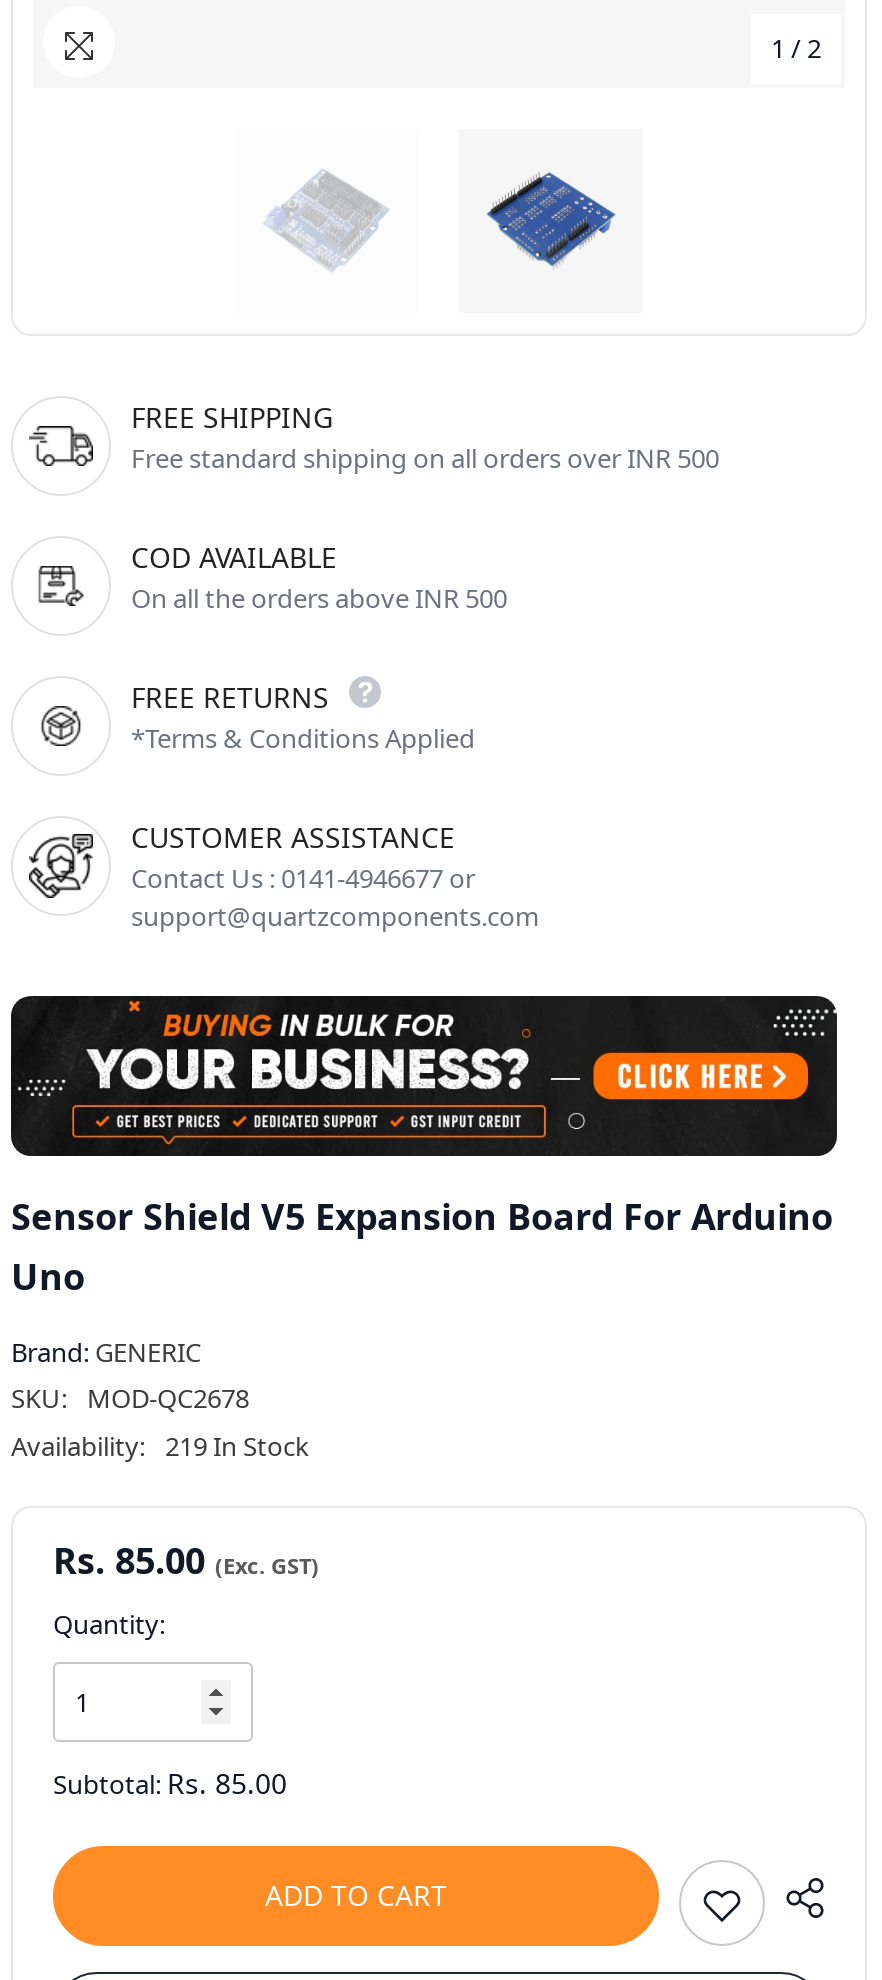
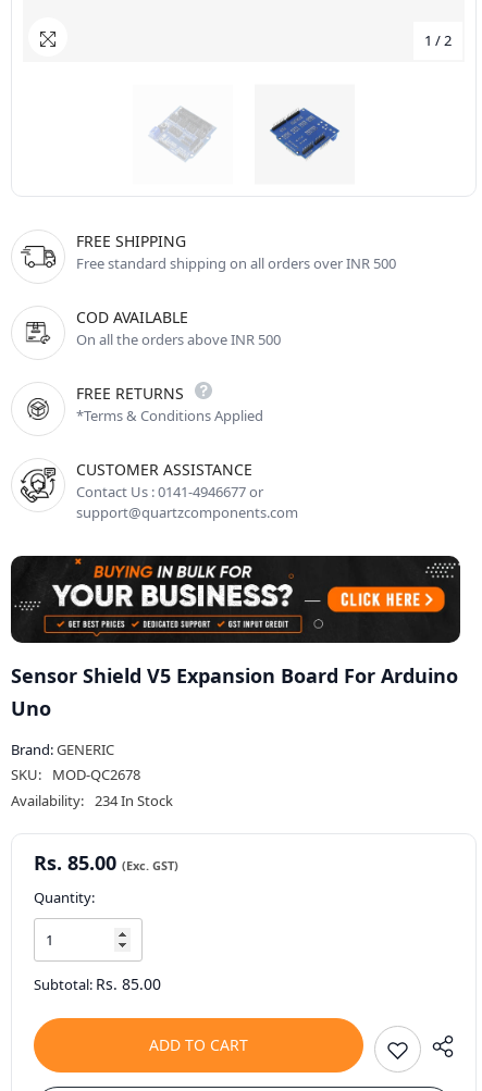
[11,1429,309,1465] Availability: 219 In Stock -> [11,791,173,811] Availability: 234 In Stock

